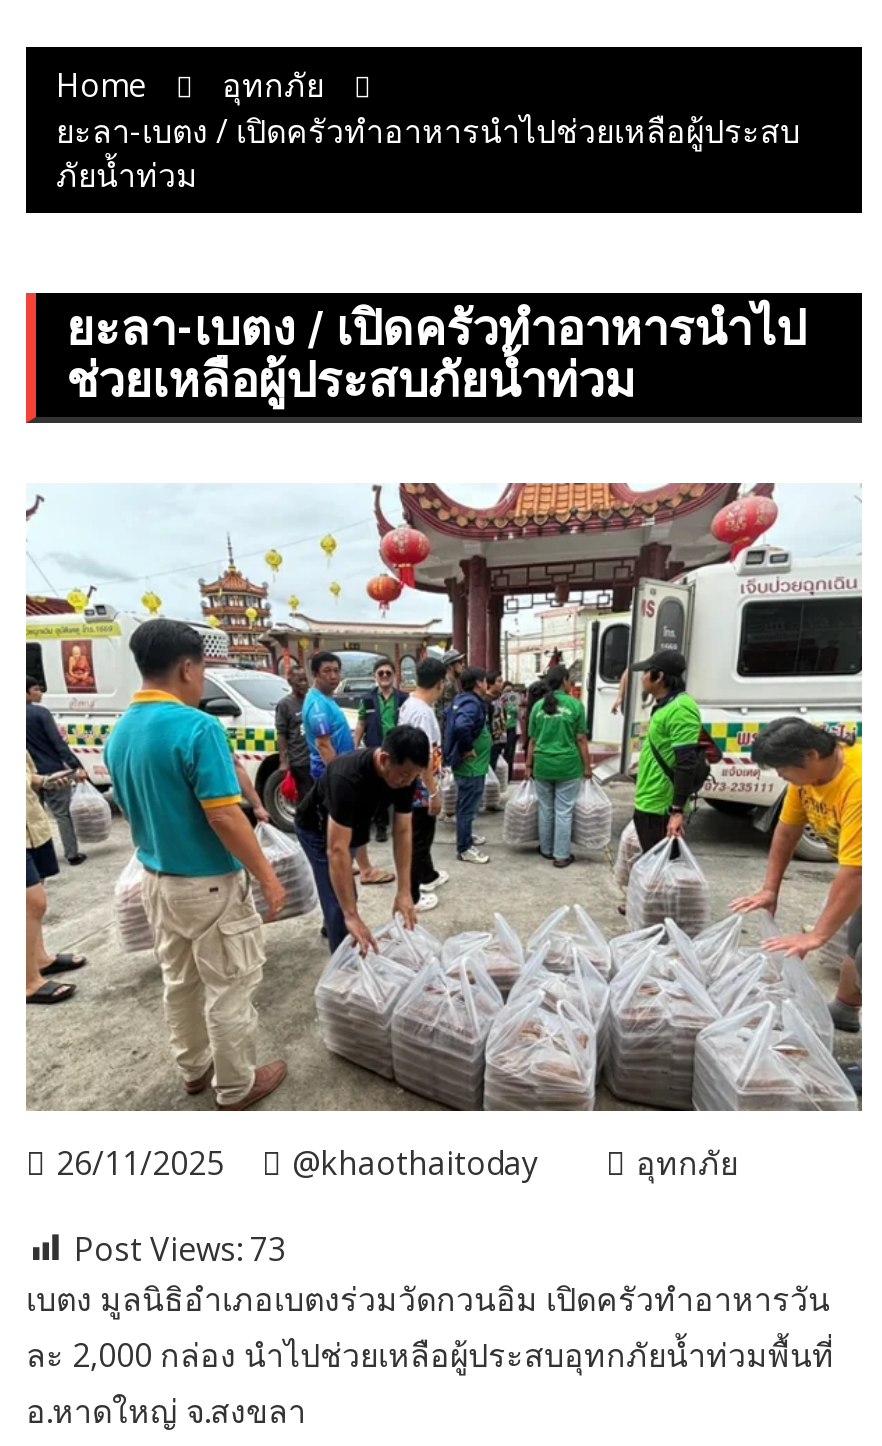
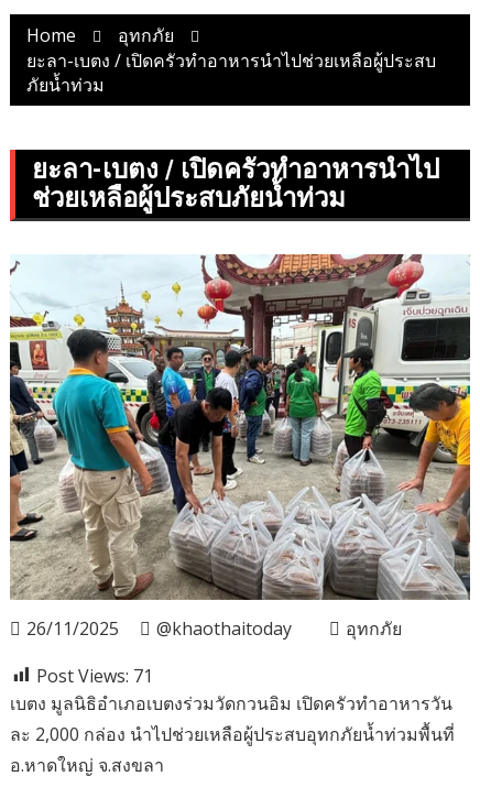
[74,1226,286,1270] Post Views: 73 -> [36,663,153,687] Post Views: 71

